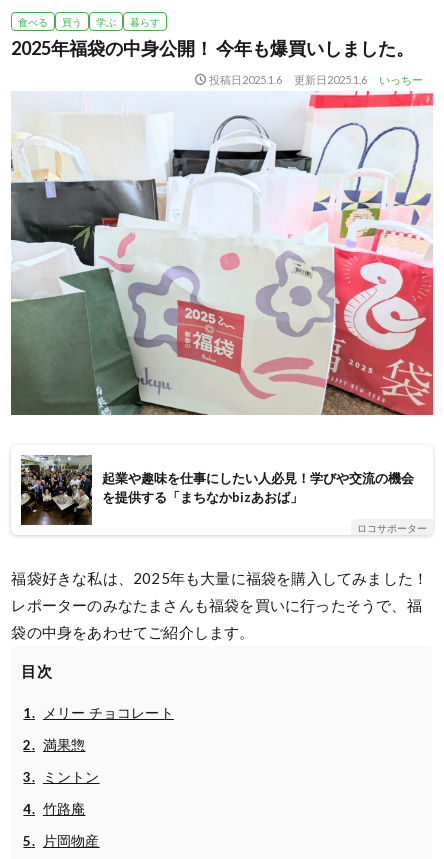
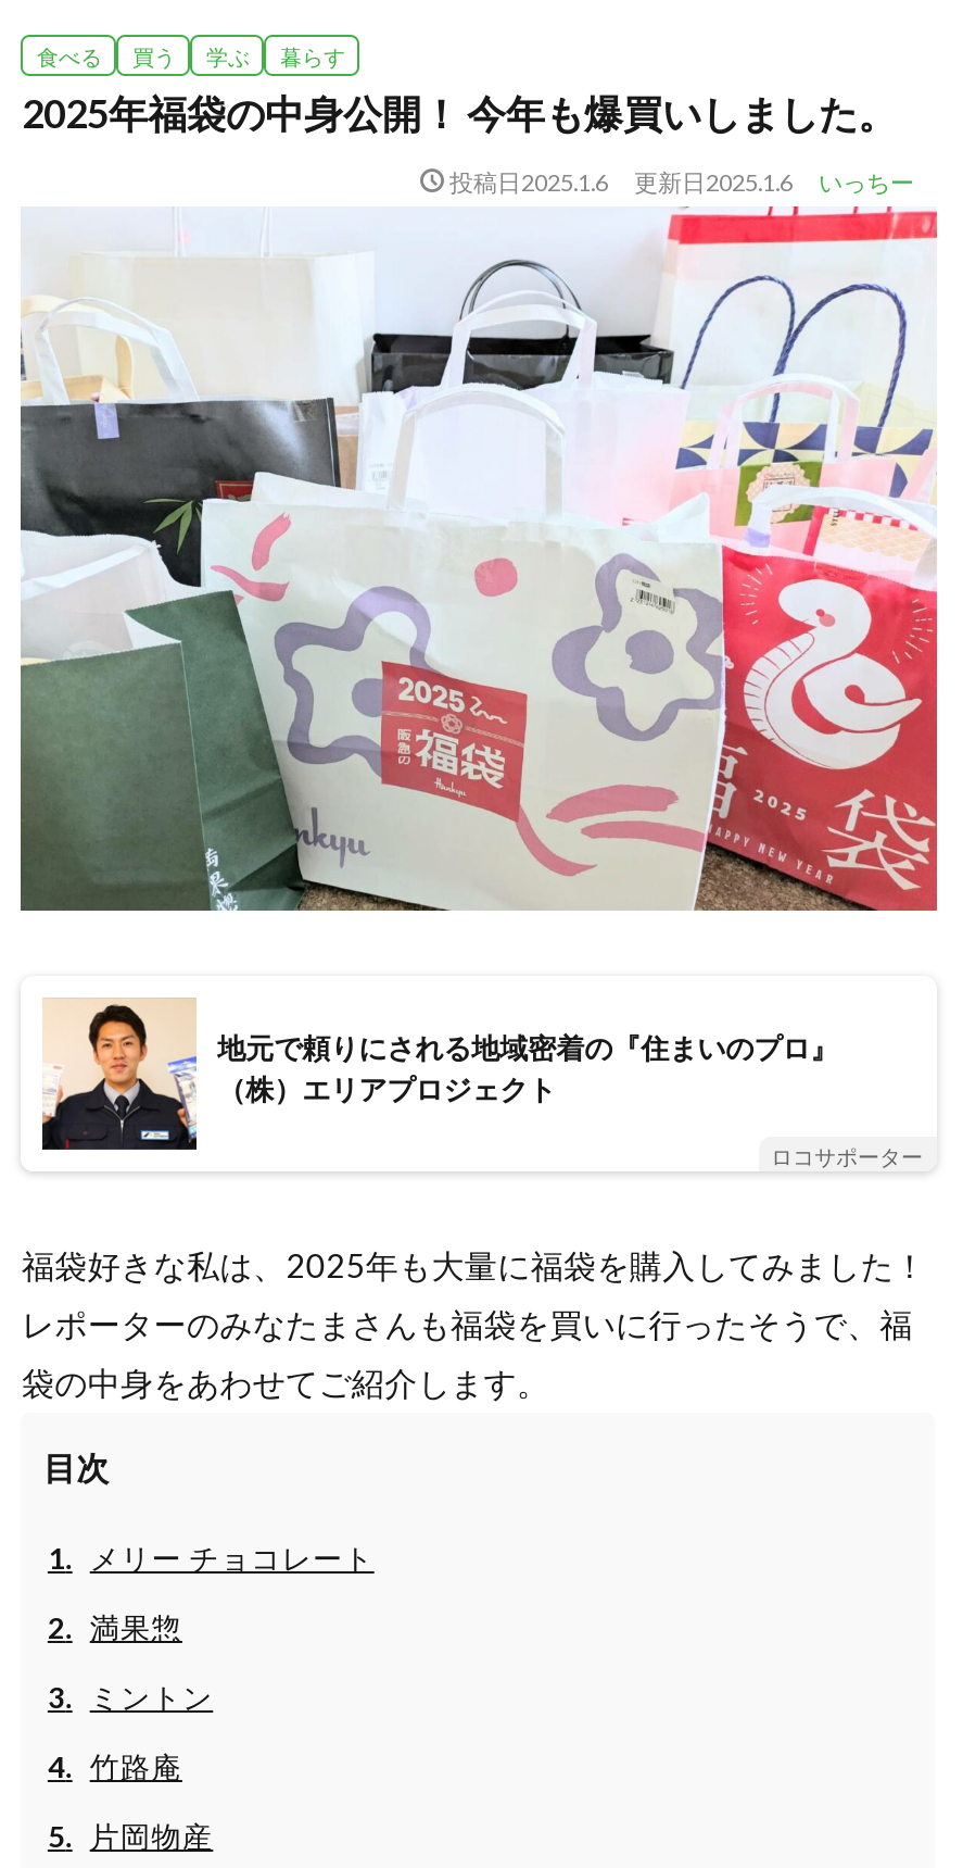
[20,455,414,525] [image] | 起業や趣味を仕事にしたい人必見！学びや交流の機会 | を提供する「まちなかbizあおば」 -> [40,1000,839,1150] [image] | 地元で頼りにされる地域密着の『住まいのプロ』 | （株）エリアプロジェクト

